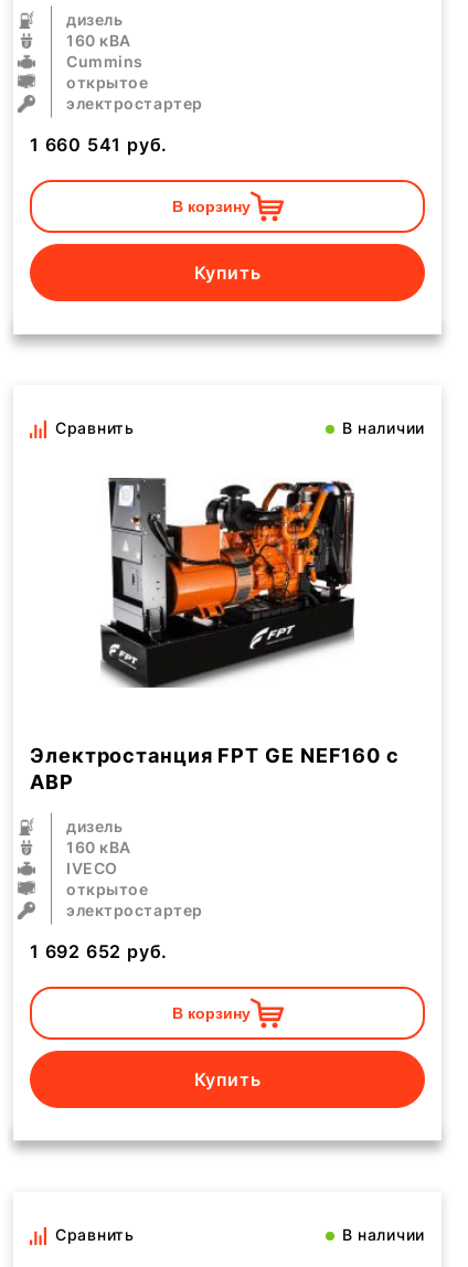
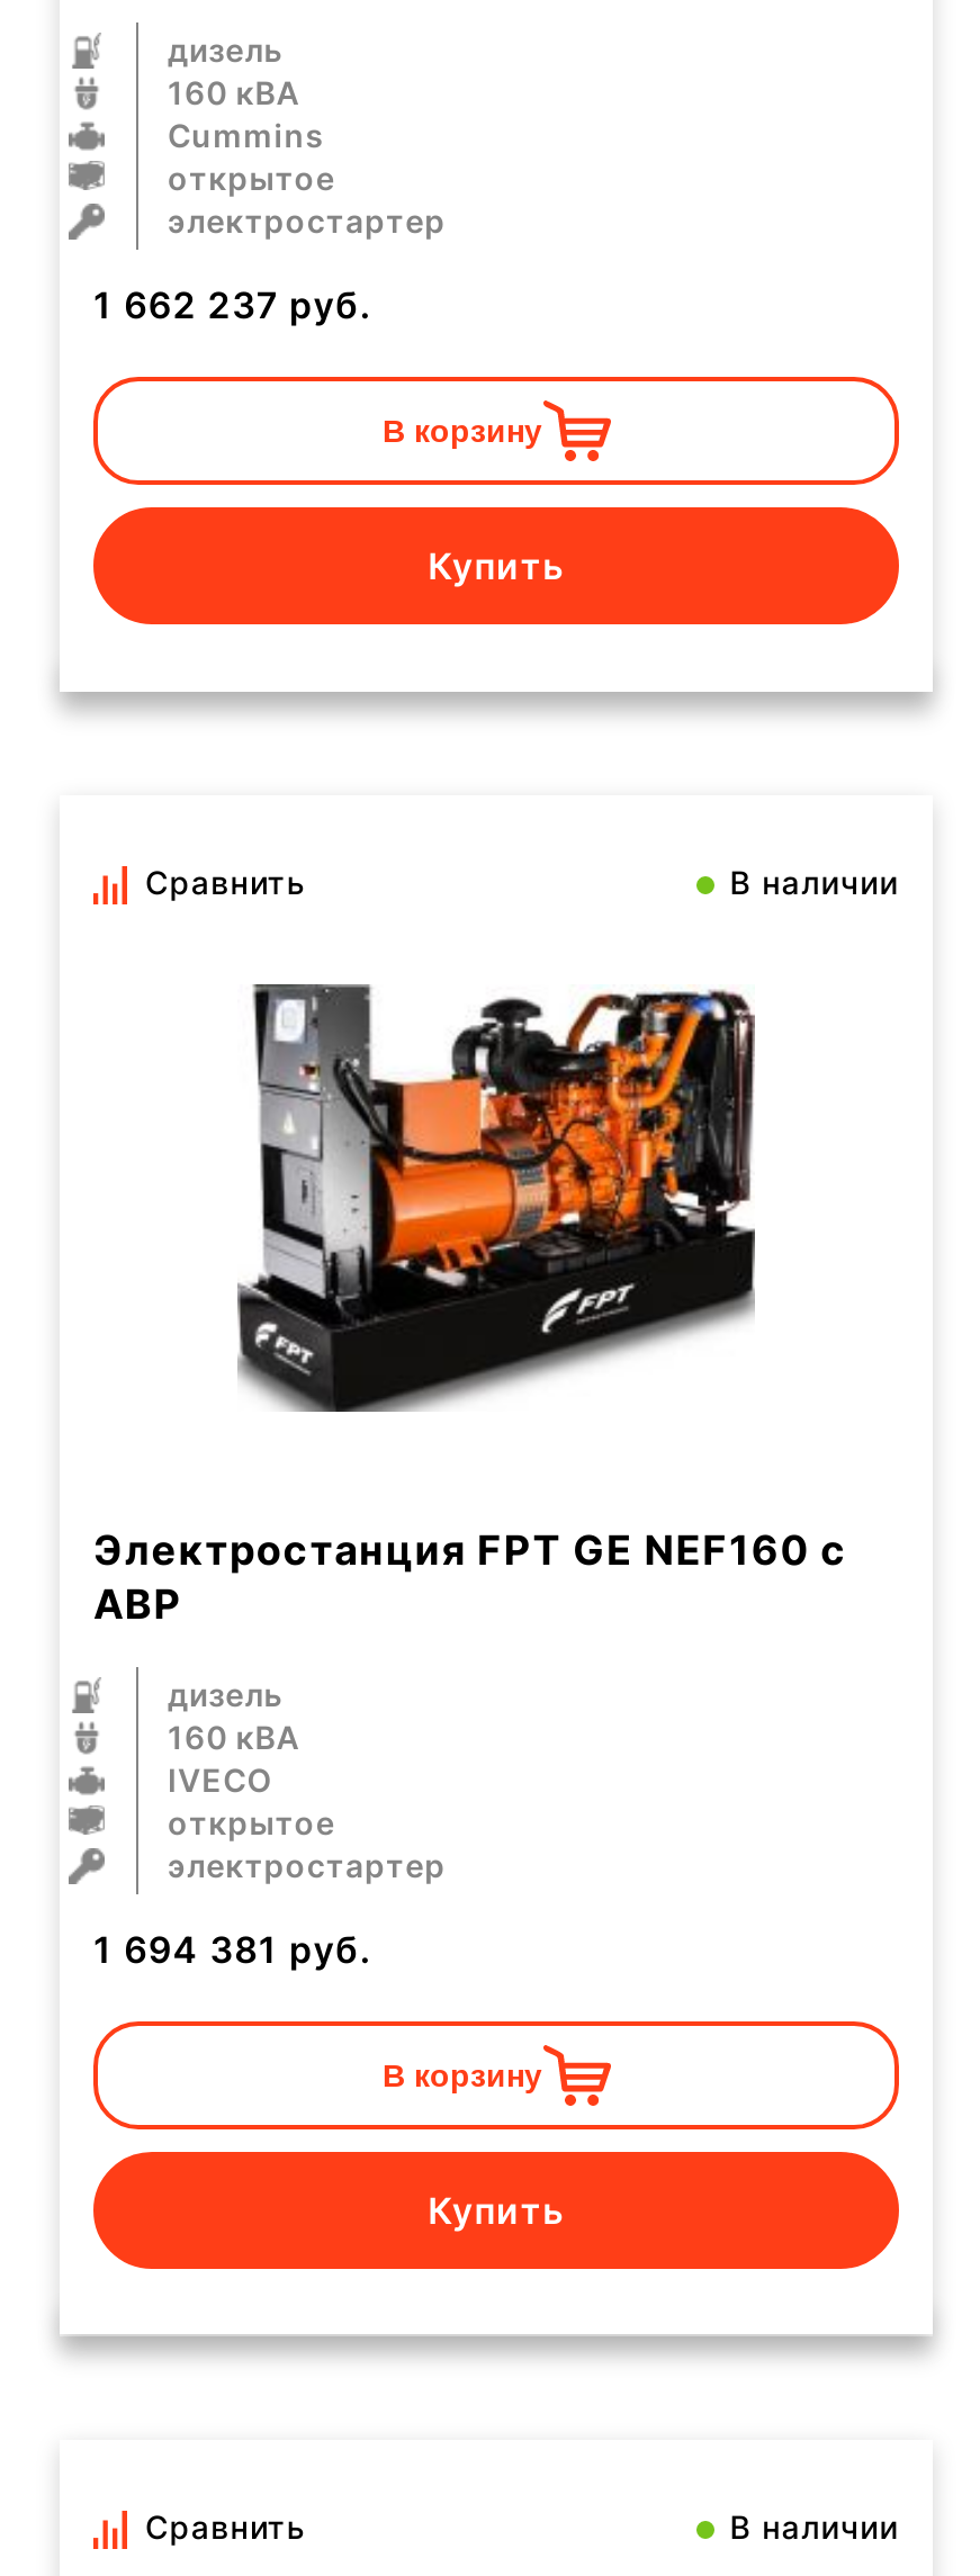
[30,134,168,156] 1 660 541 руб. -> [93,282,373,327] 1 662 237 руб.
[30,940,168,962] 1 692 652 руб. -> [93,1927,373,1972] 1 694 381 руб.

